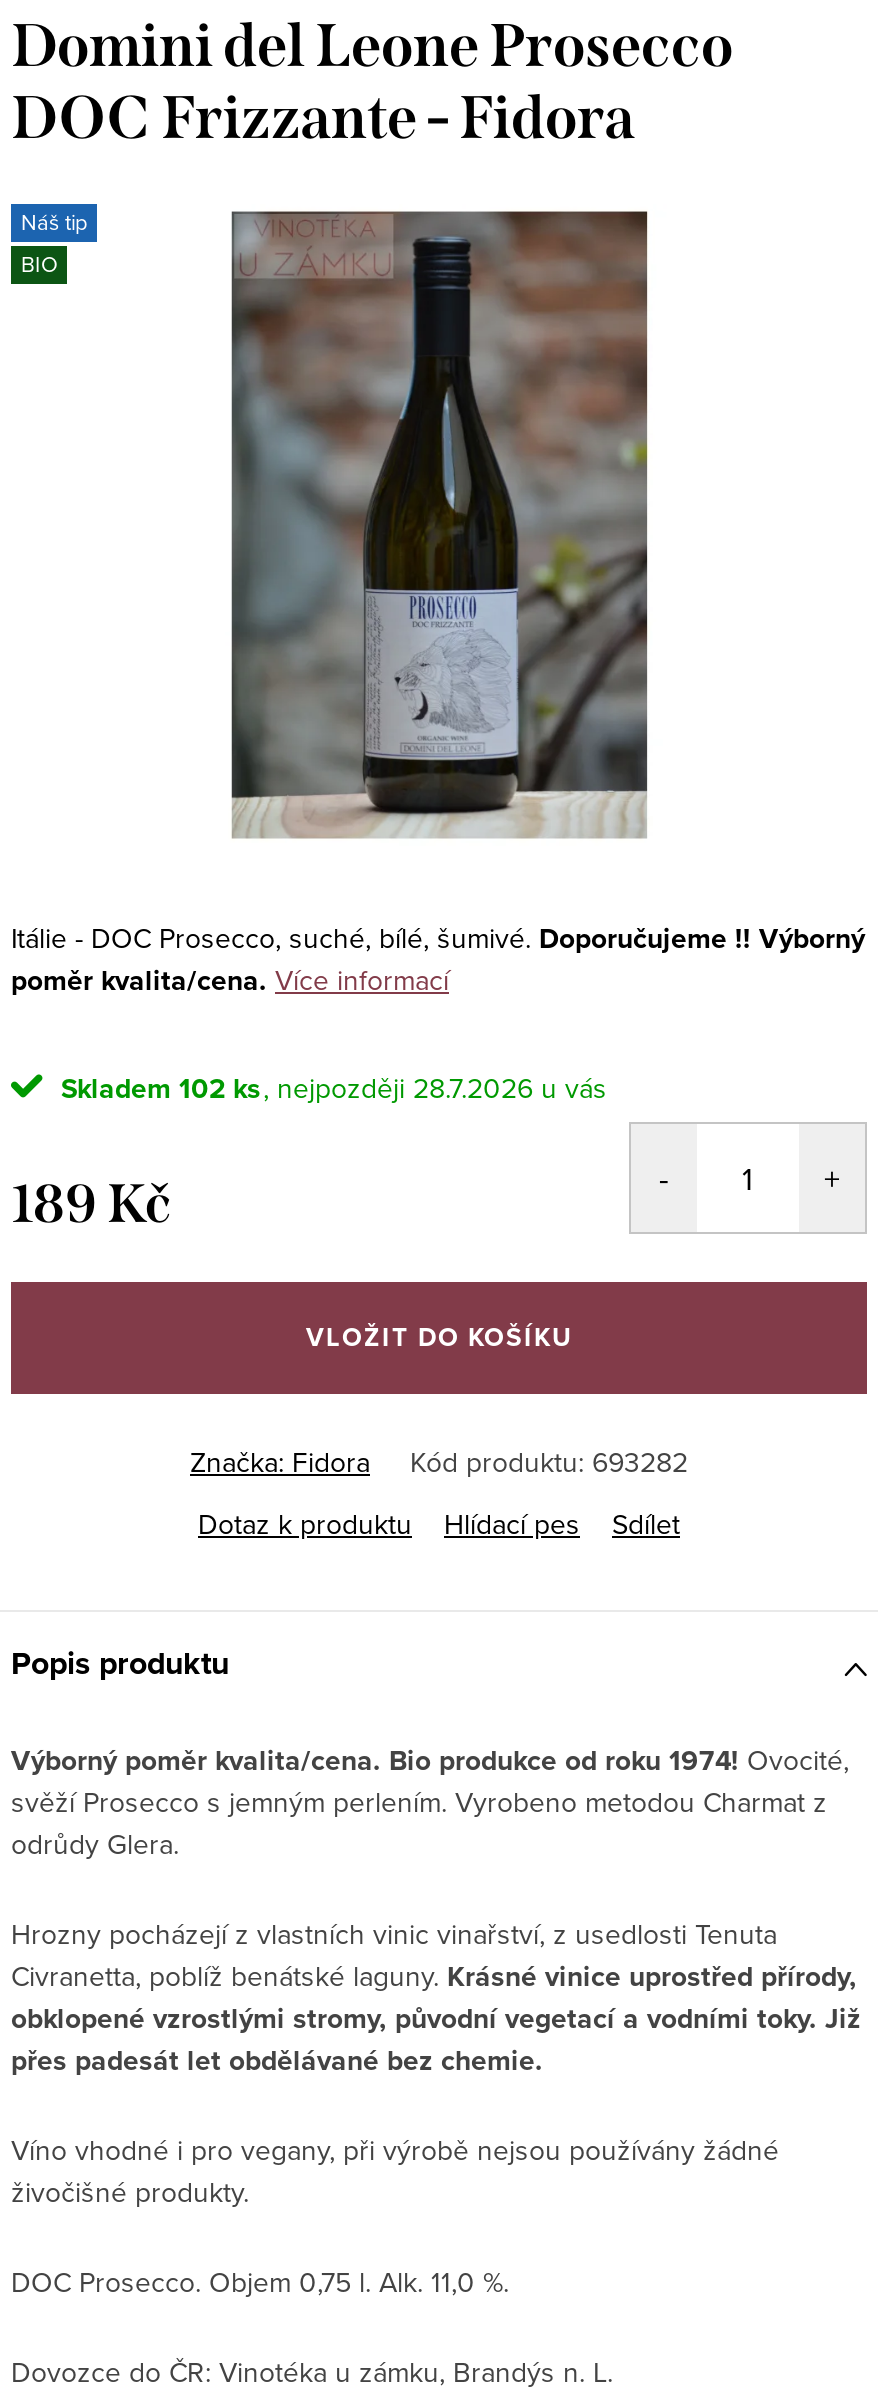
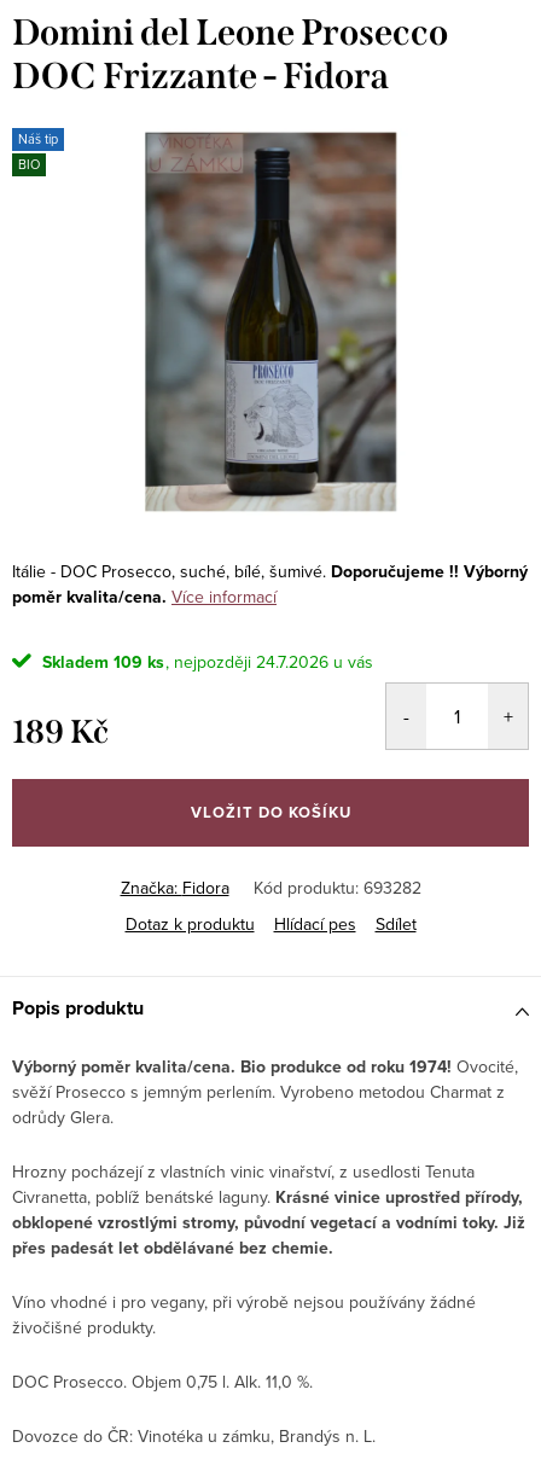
[53,1068,261,1110] Skladem 102 ks -> [37,650,164,674] Skladem 109 ks
[405,1068,541,1108] 28.7.2026 -> [251,650,333,674] 24.7.2026

